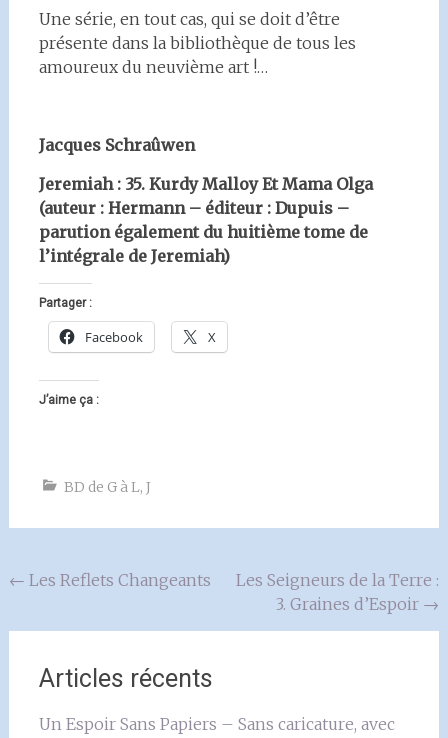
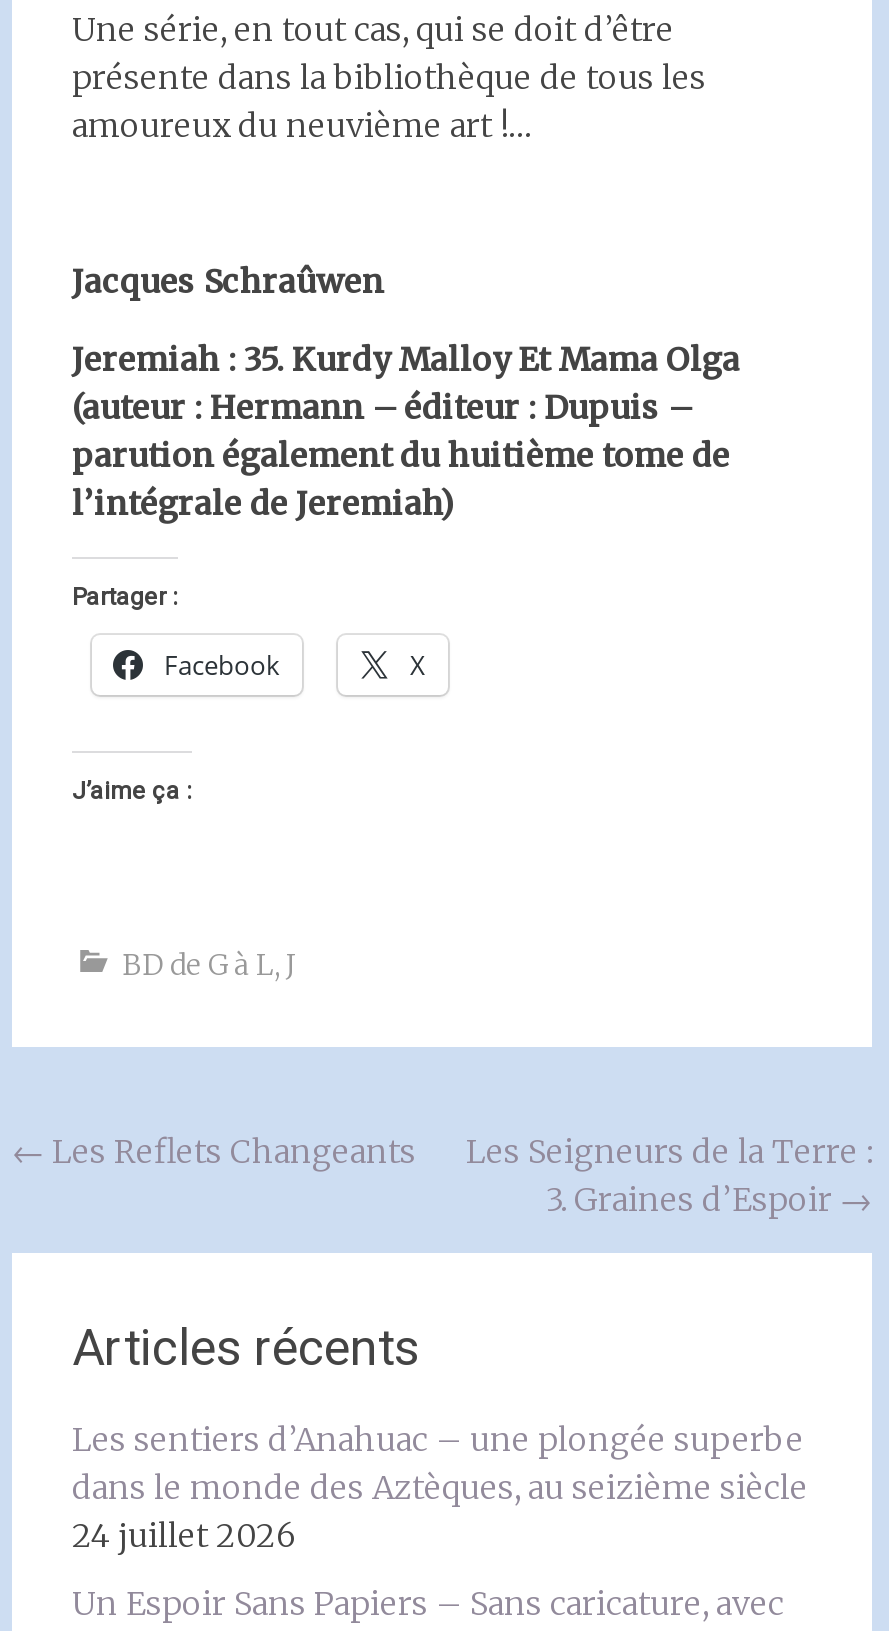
none -> [72,1420,808,1556] Les sentiers d’Anahuac – une plongée superbe | dans le monde des Aztèques, au seizième siècle | 24 juillet 2026

